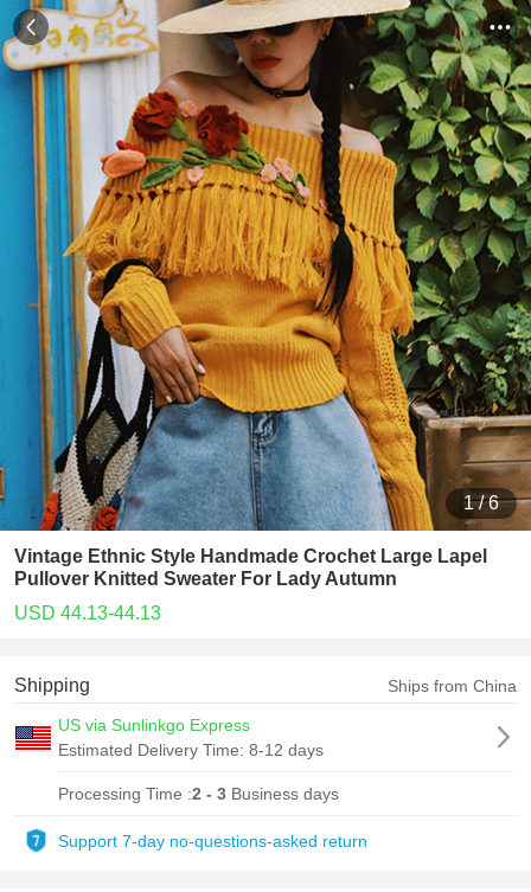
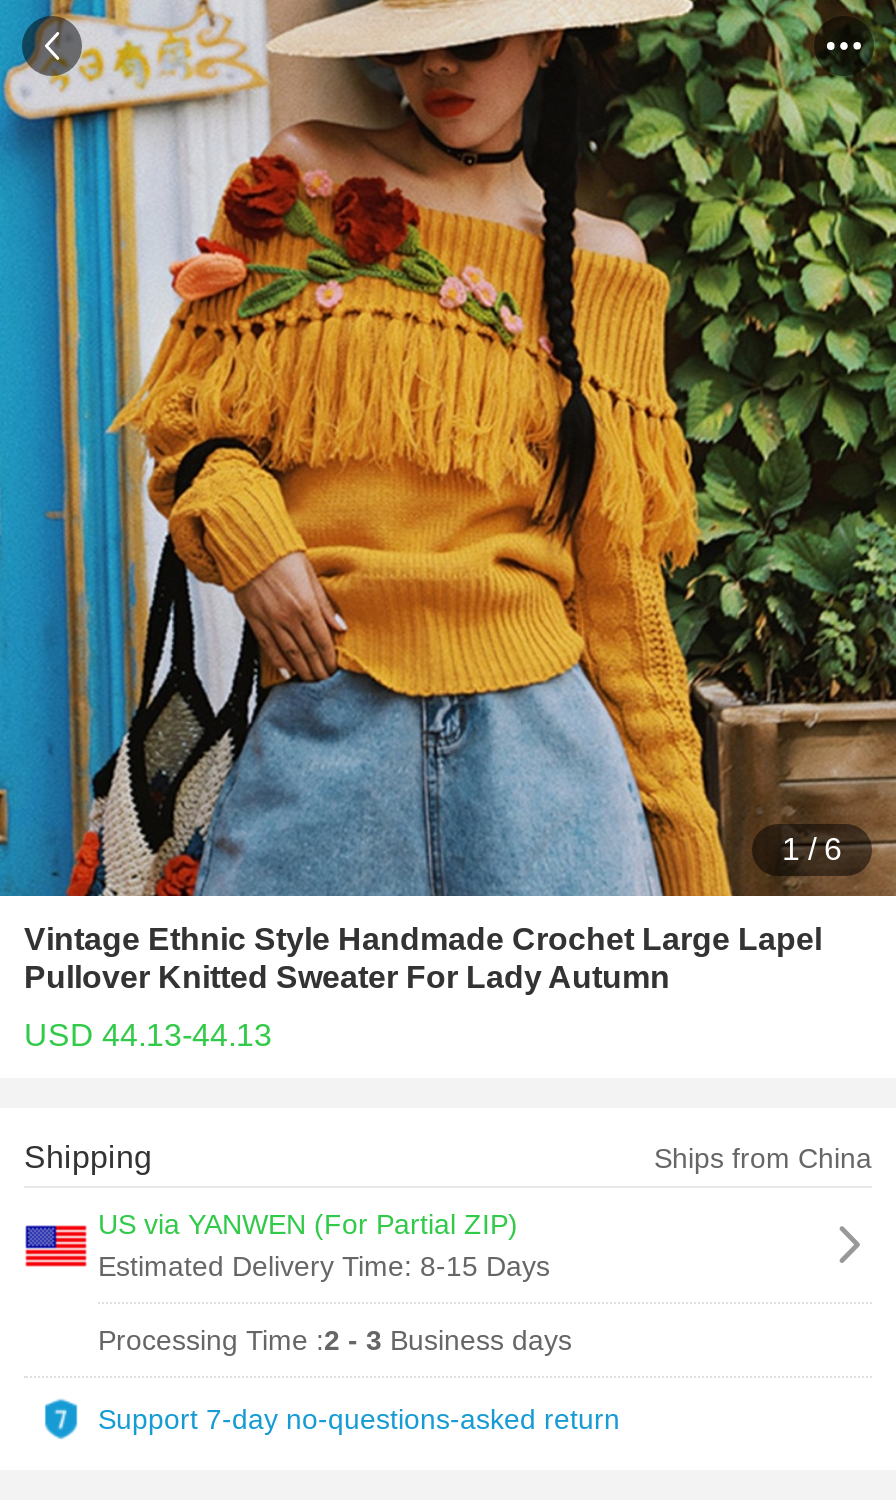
[58,715,324,759] US via Sunlinkgo Express | Estimated Delivery Time: 8-12 days -> [98,1208,550,1282] US via YANWEN (For Partial ZIP) | Estimated Delivery Time: 8-15 Days

